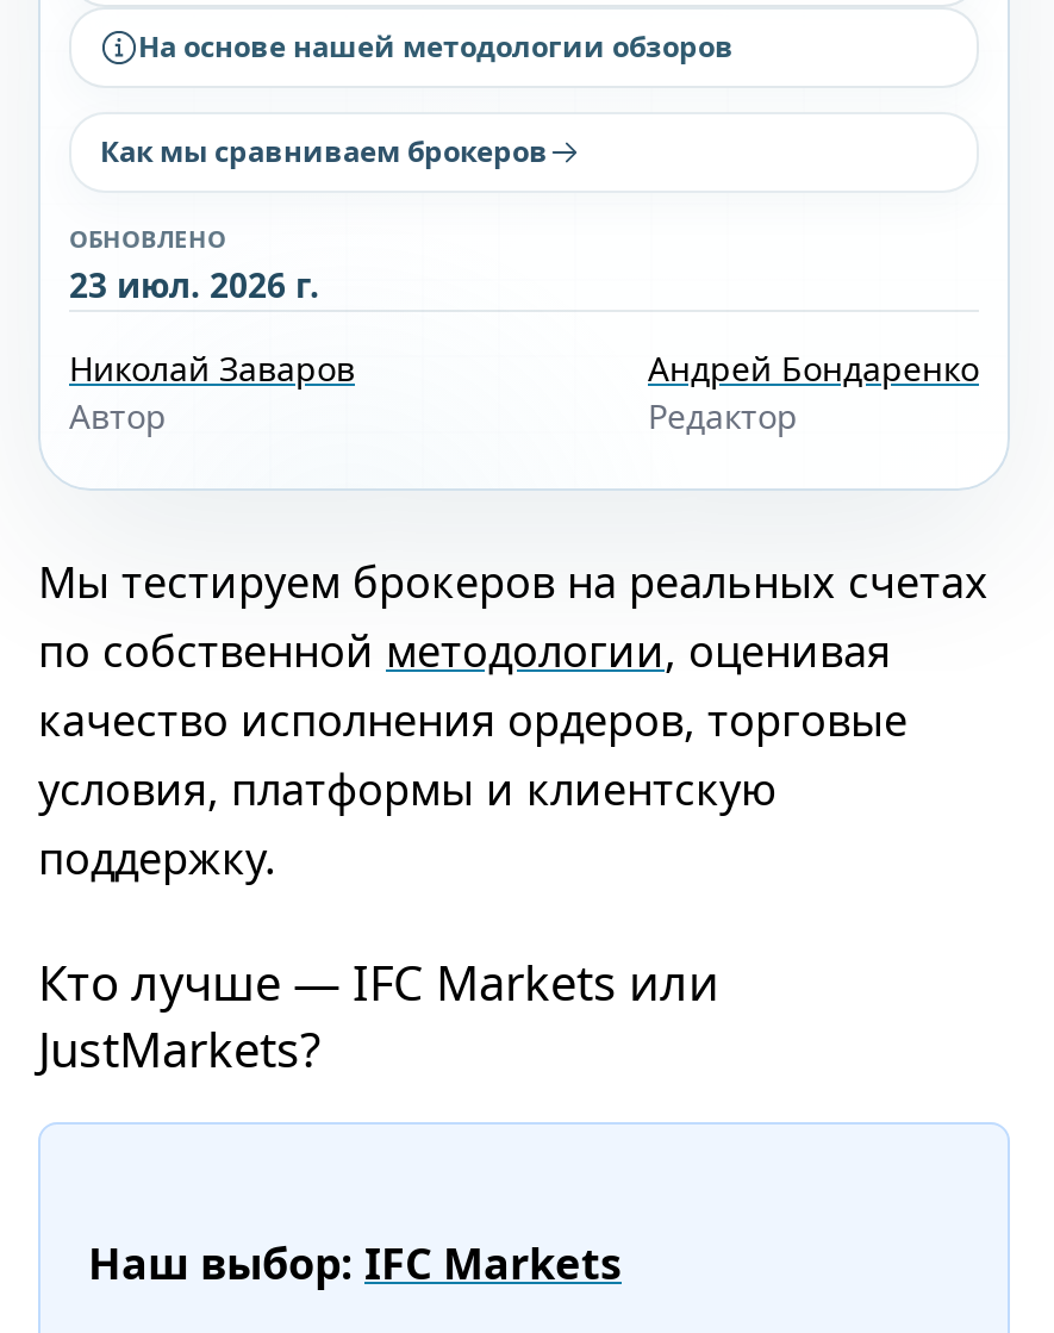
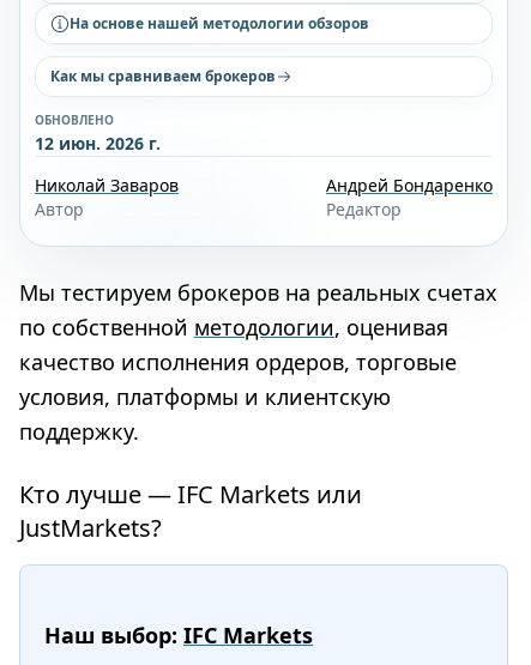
[69,262,319,307] 23 июл. 2026 г. -> [35,132,161,155] 12 июн. 2026 г.

